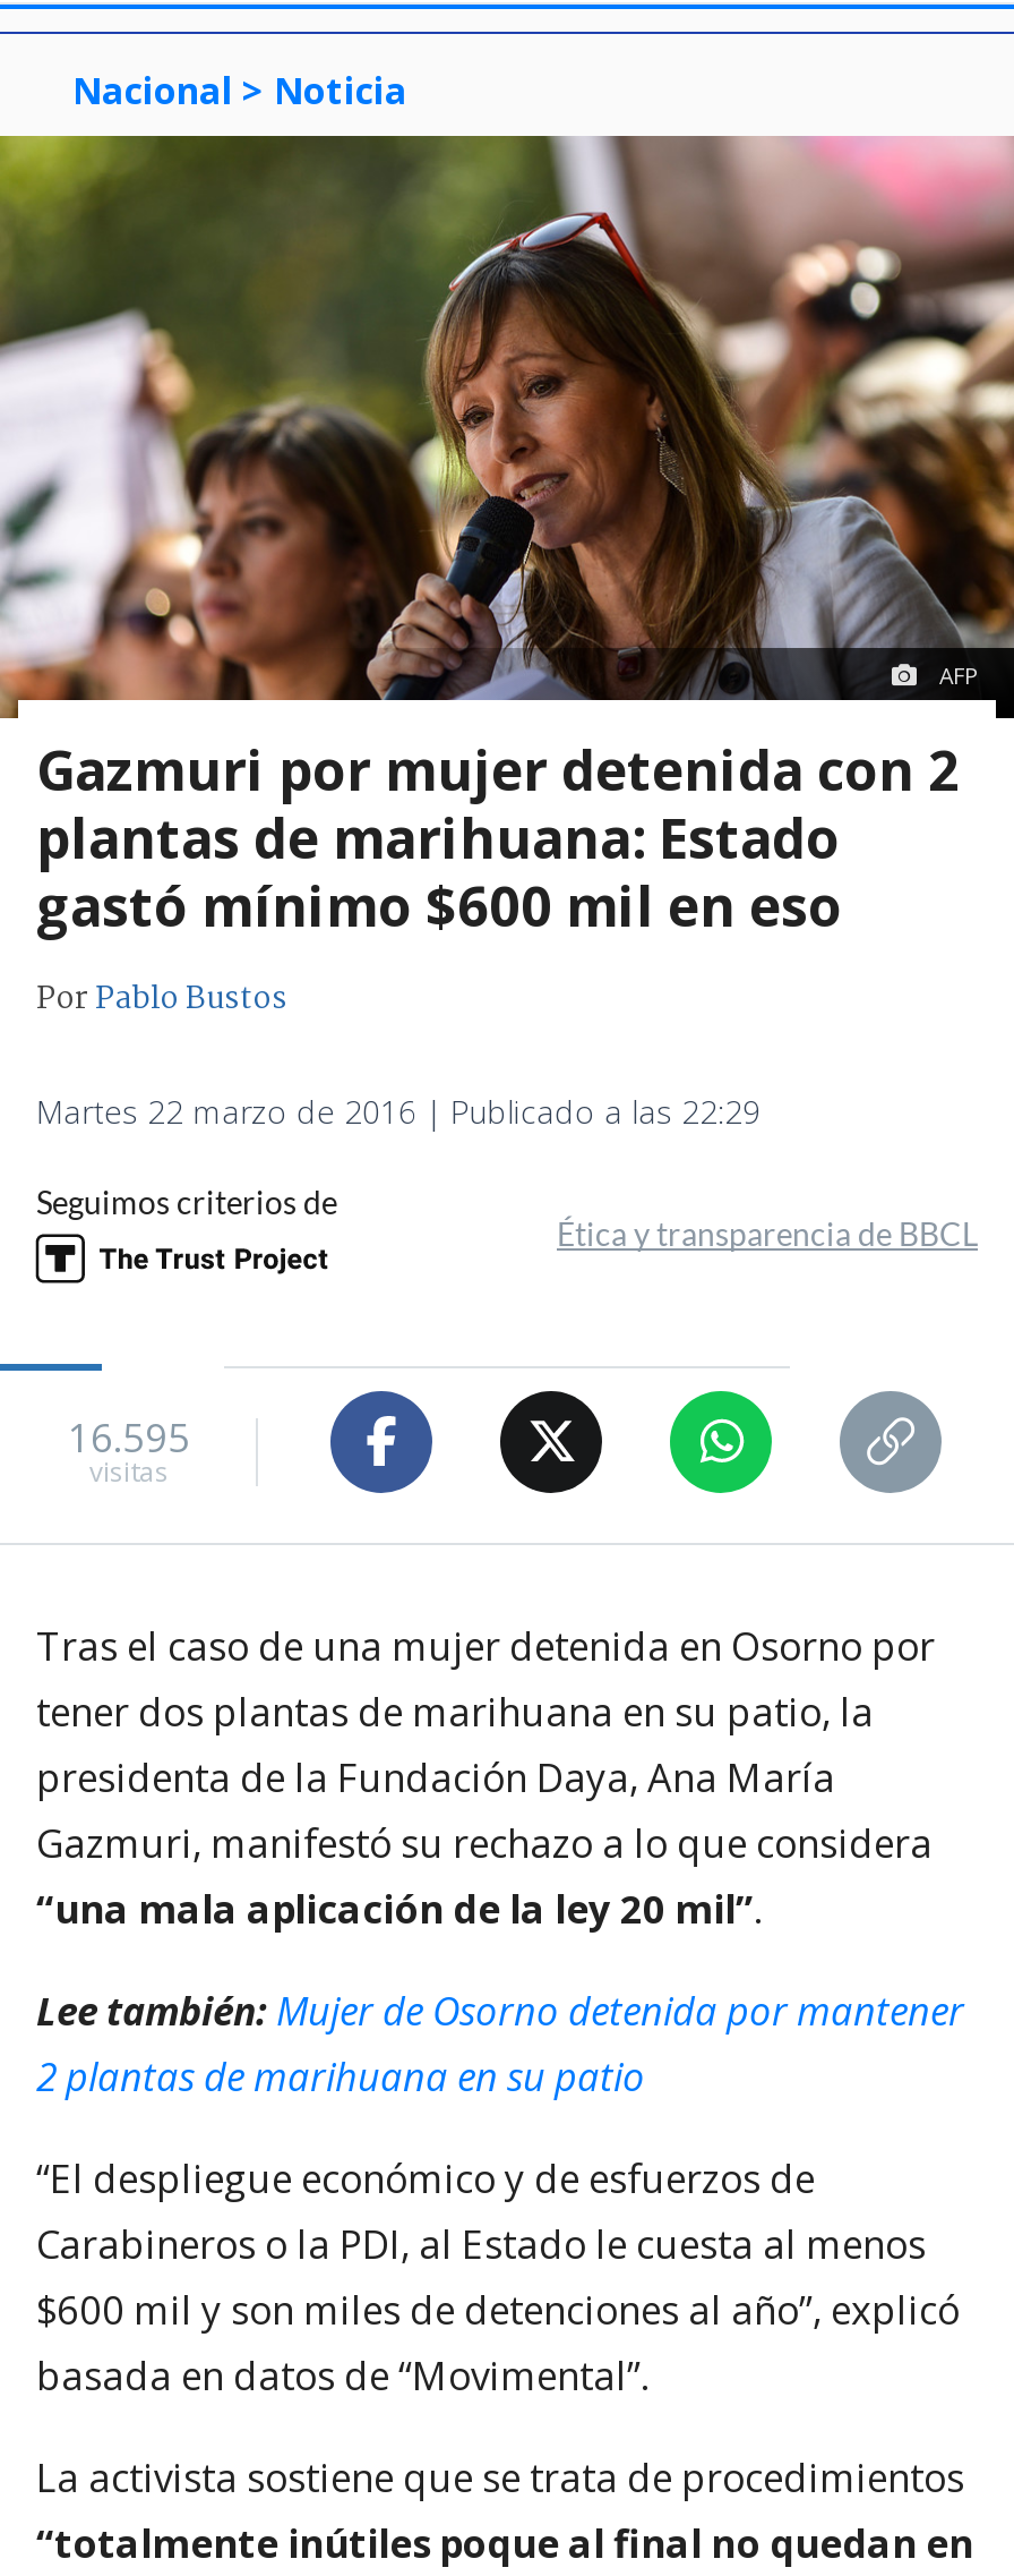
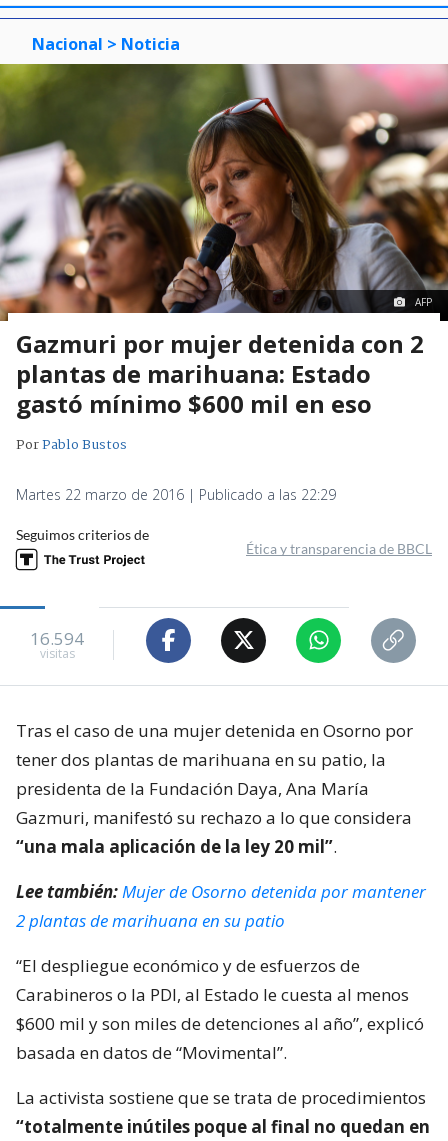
[68,1412,190,1464] 16.595 -> [30,627,84,650] 16.594

